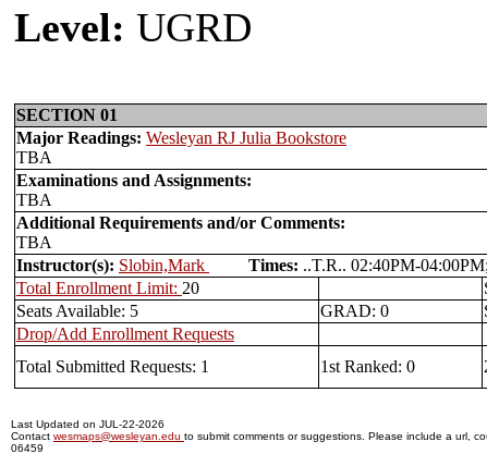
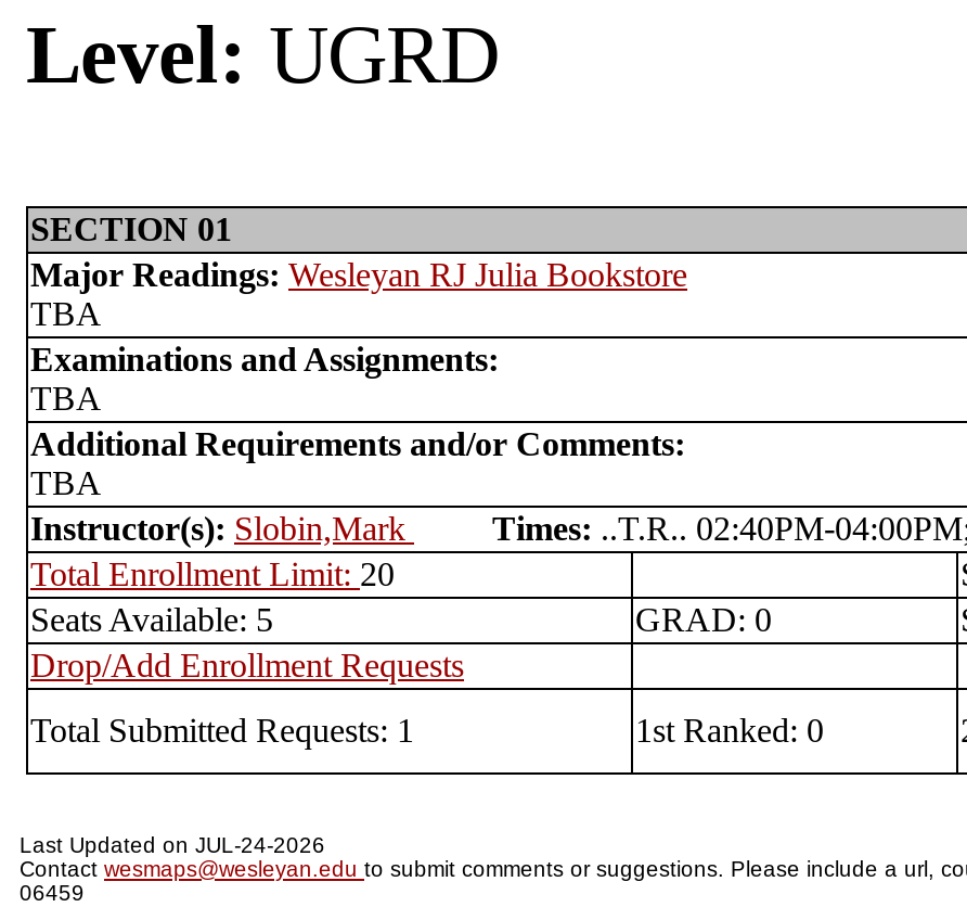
[11,418,165,430] Last Updated on JUL-22-2026 -> [20,833,325,857] Last Updated on JUL-24-2026

